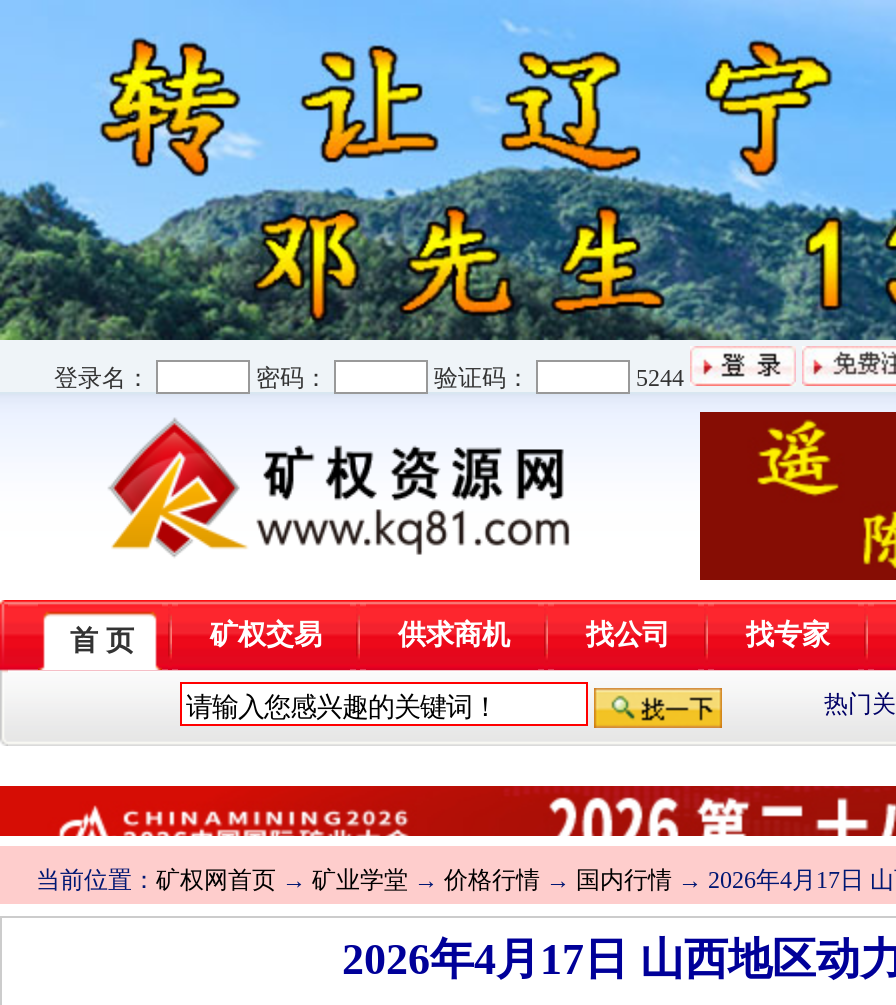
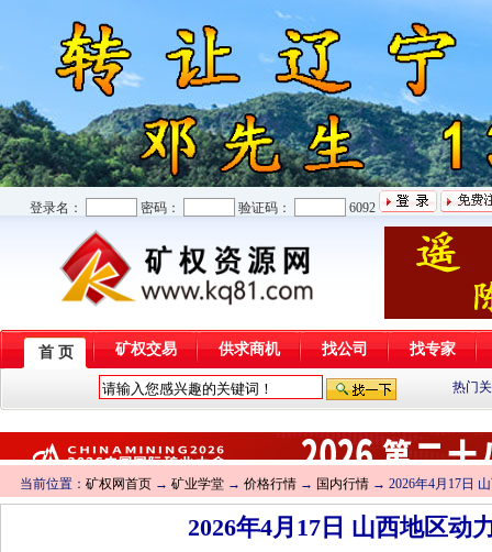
[630,364,690,392] 5244 -> [346,200,379,216] 6092

